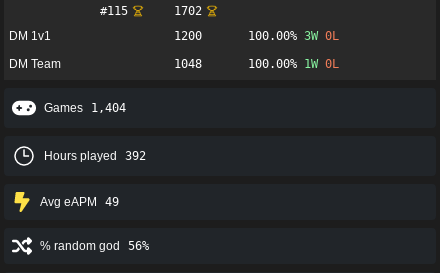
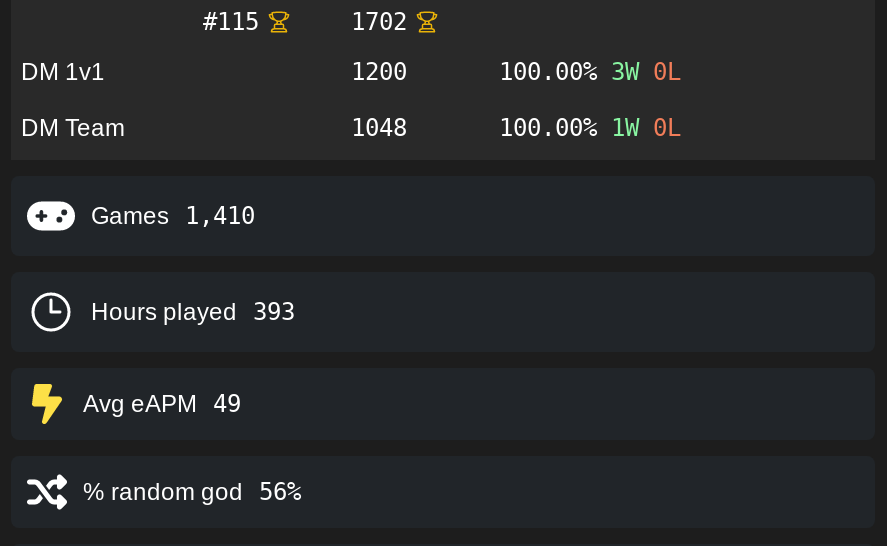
[44,101,126,115] Games 1,404 -> [91,202,255,230] Games 1,410
[44,149,146,163] Hours played 392 -> [91,298,295,326] Hours played 393

